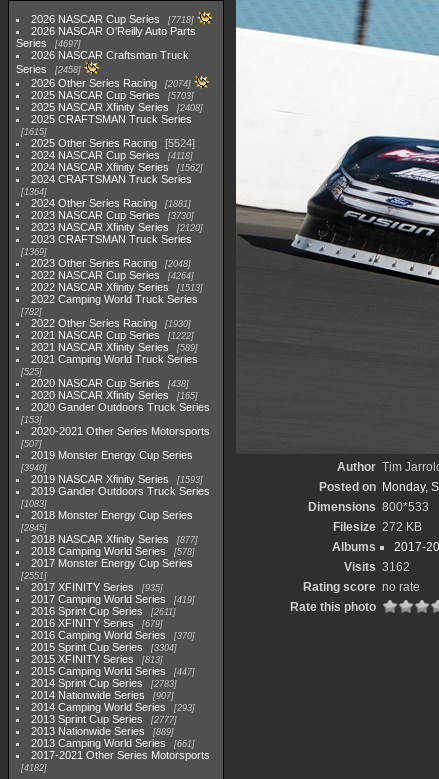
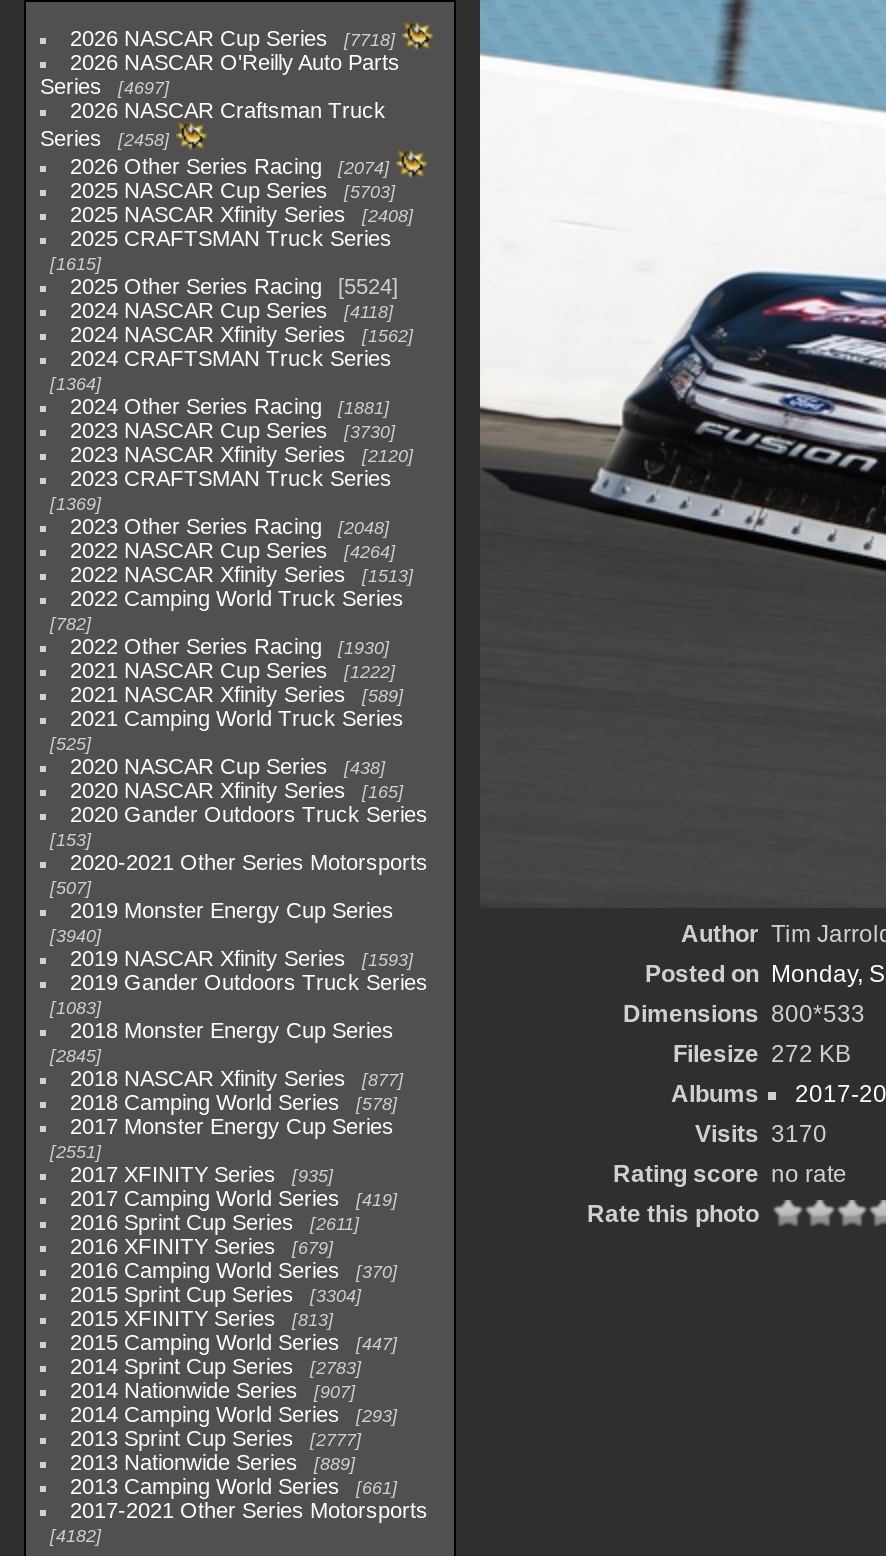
[343,560,409,574] Visits 3162 -> [695,1120,827,1148] Visits 3170

